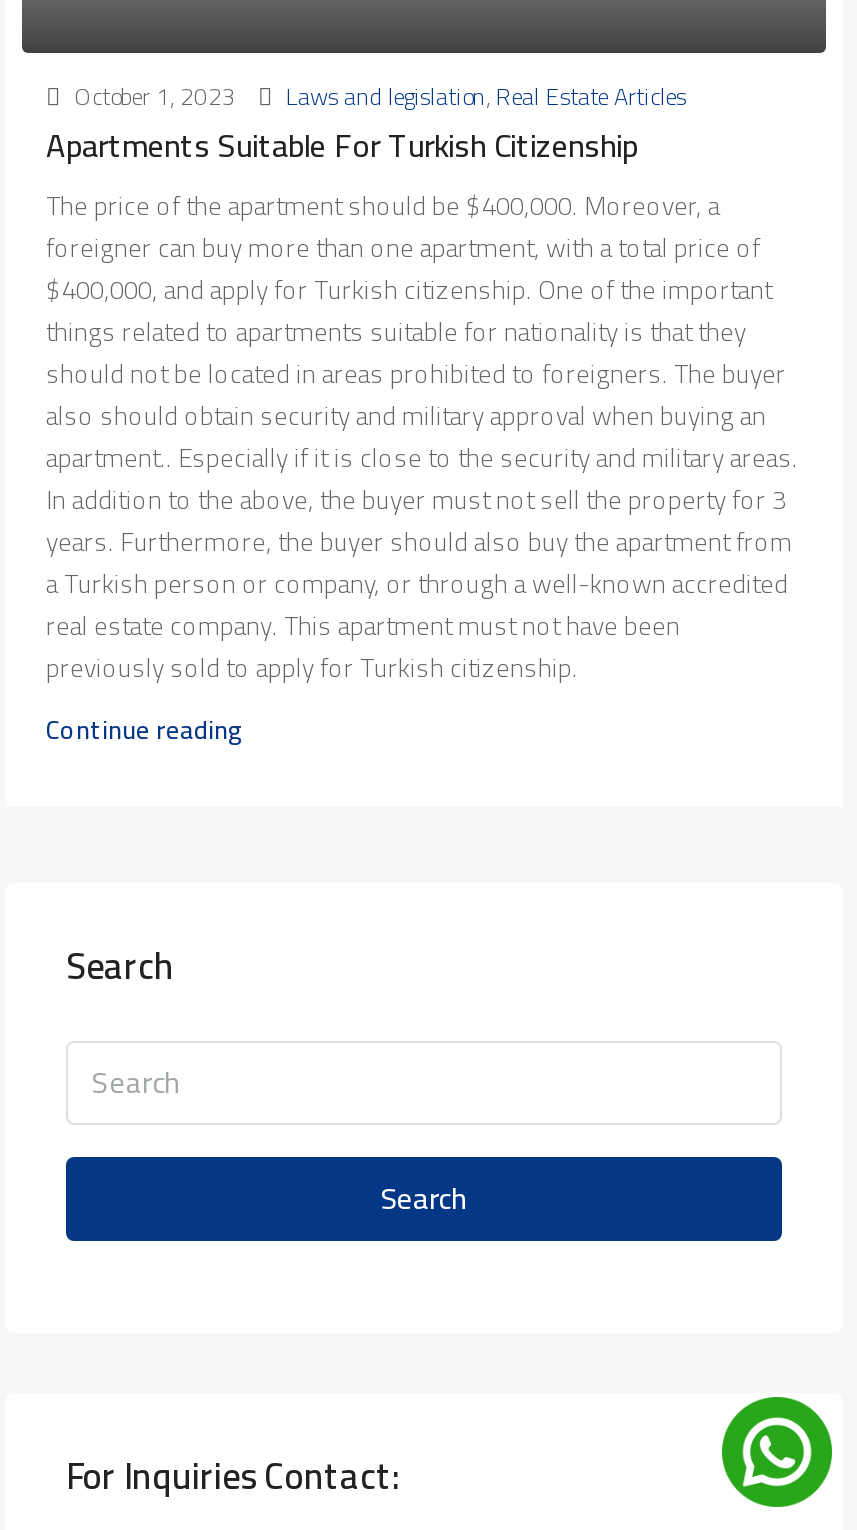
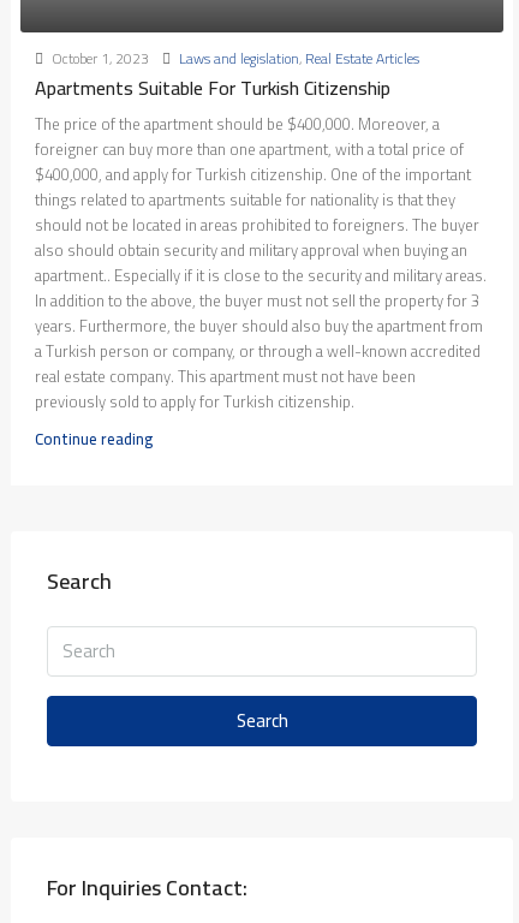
[720,1395,834,1509] [image] -> none

